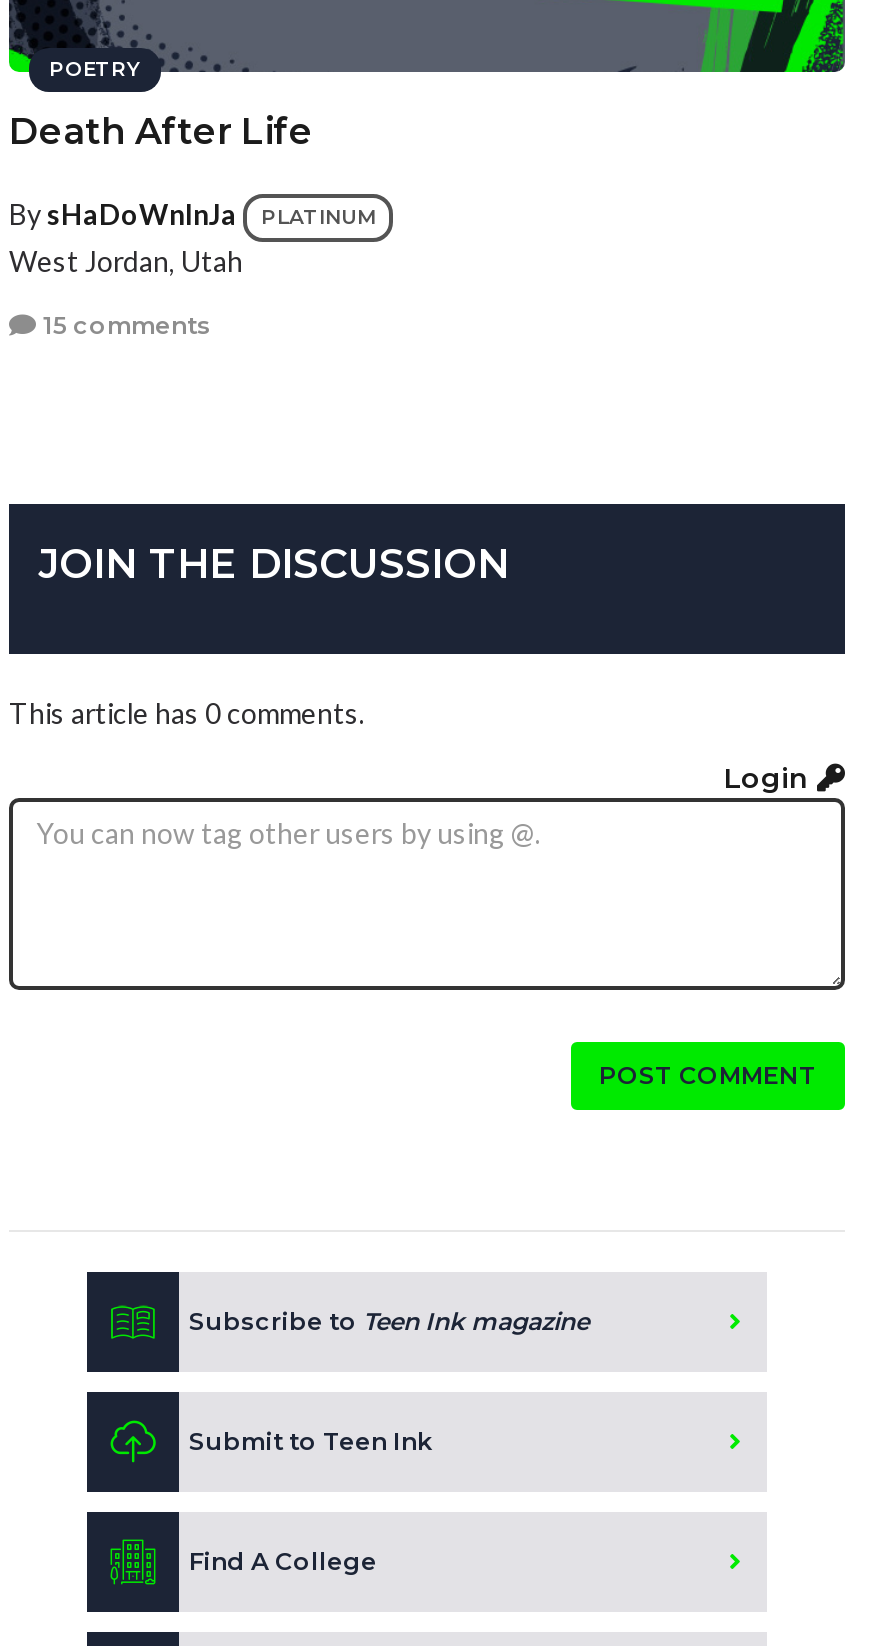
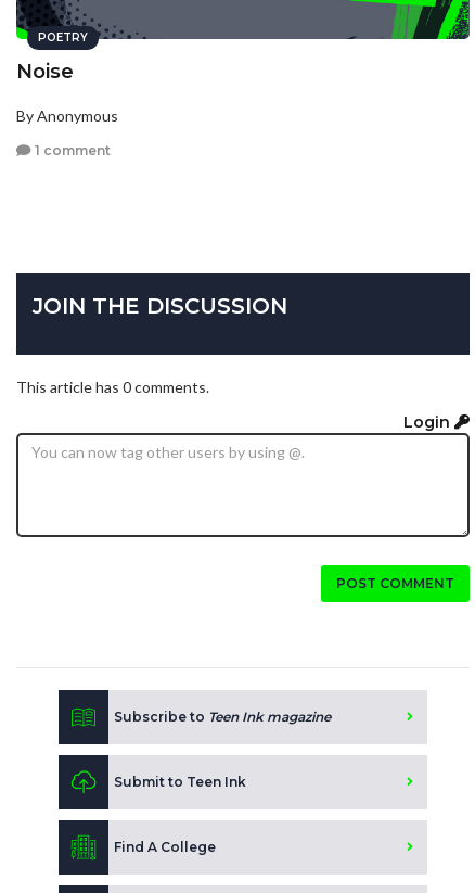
[9,111,313,155] Death After Life -> [16,60,74,84] Noise
[9,198,375,279] By sHaDoWnInJa | PLATINUM | West Jordan, Utah -> [16,107,118,125] By Anonymous
[37,310,211,340] 15 comments -> [31,142,111,158] 1 comment

